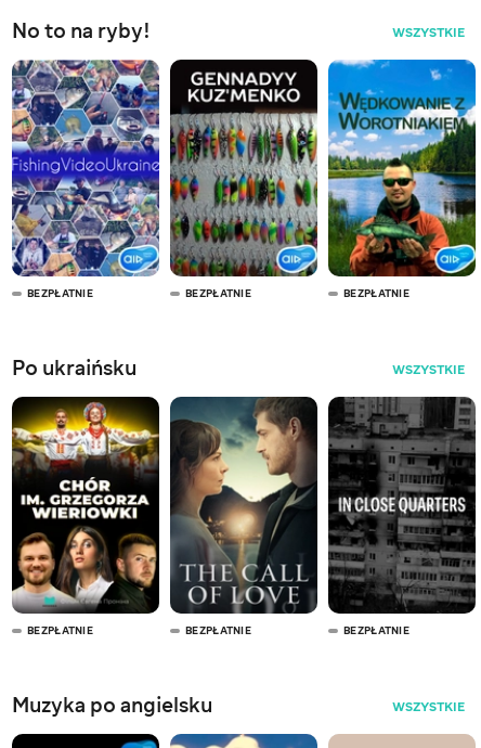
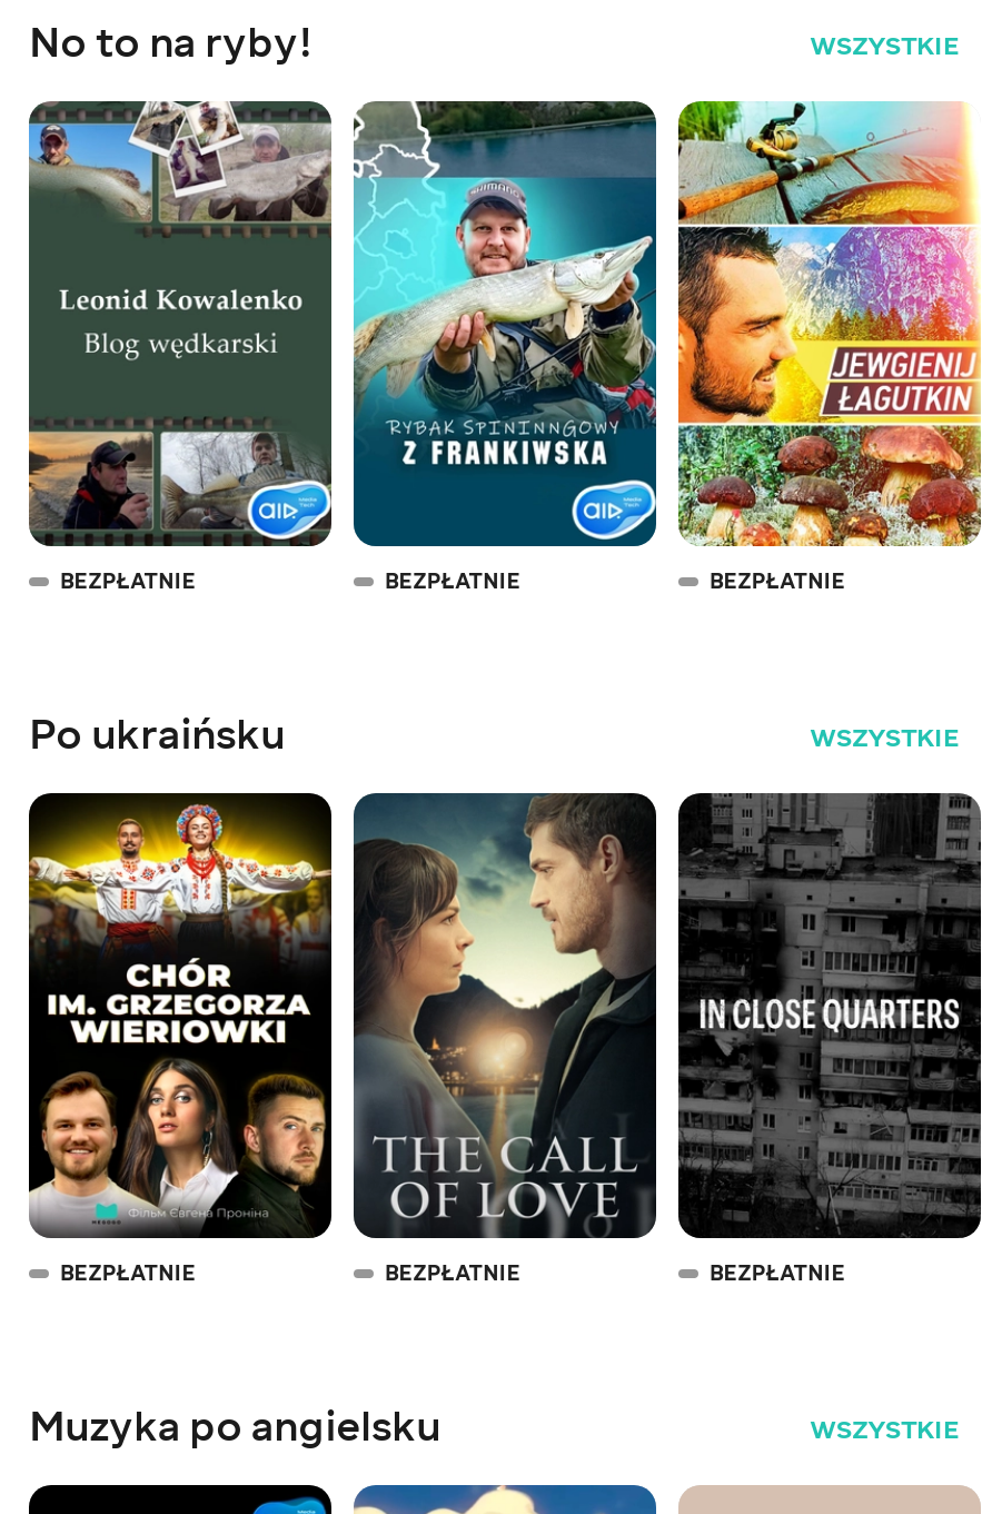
[11,60,160,278] [image] -> [27,99,334,548] [image]
[169,59,318,278] [image] -> [351,99,658,548] [image]
[327,59,477,278] [image] -> [676,99,983,548] [image]

